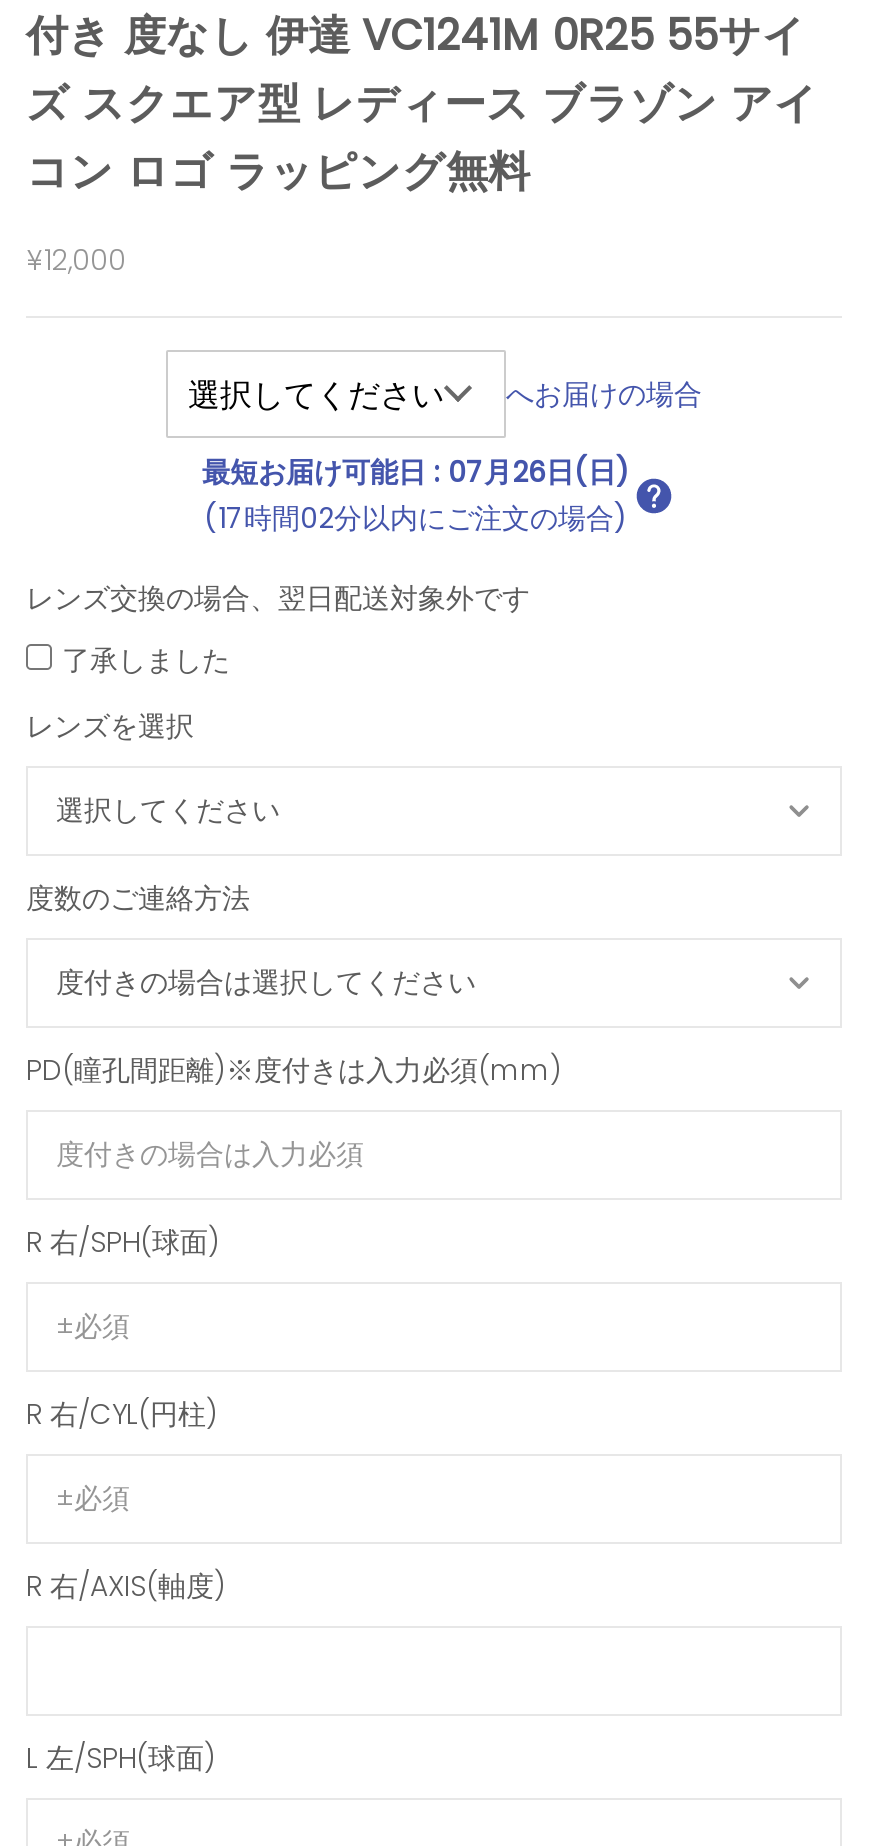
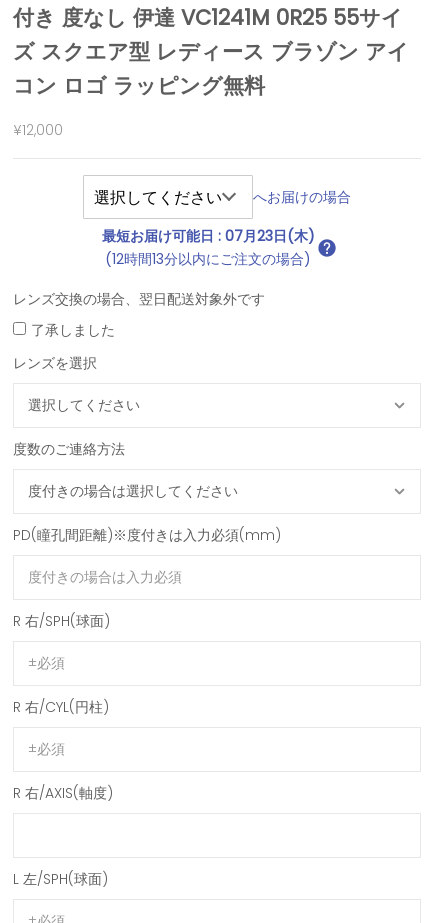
[202,452,630,492] 最短お届け可能日: 07月26日(日) -> [101,226,314,246] 最短お届け可能日: 07月23日(木)
[204,498,628,538] (17時間02分以内にご注文の場合) -> [105,249,311,269] (12時間13分以内にご注文の場合)

